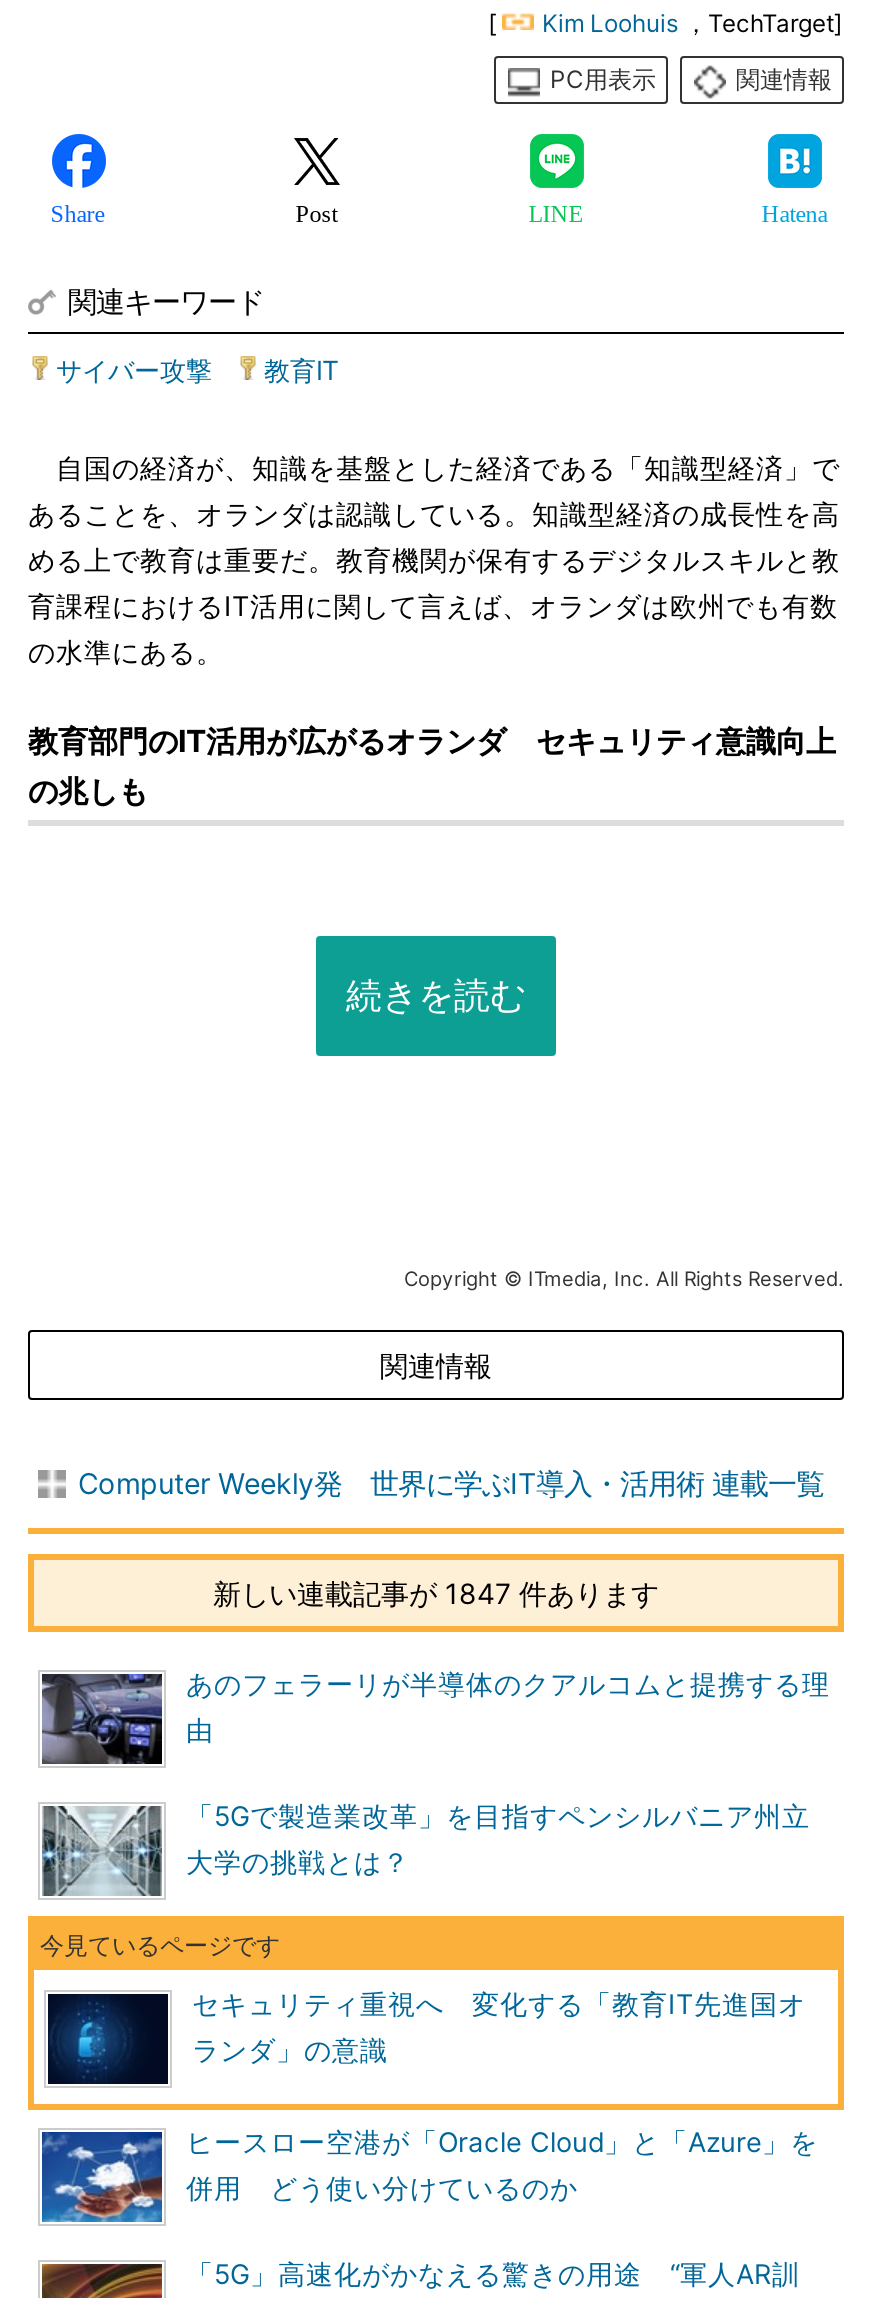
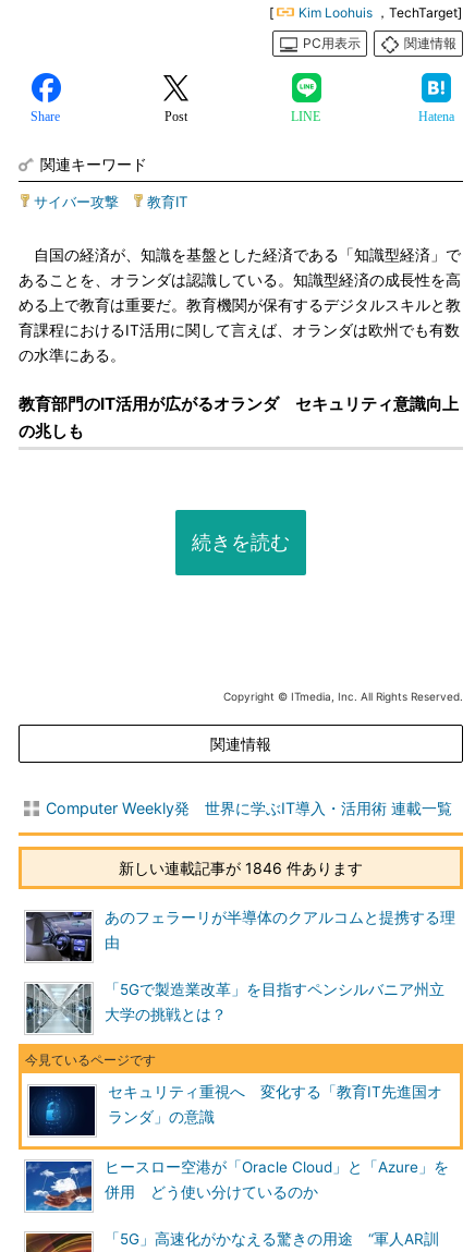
[213,1576,659,1610] 新しい連載記事が 1847 件あります -> [119,859,363,877] 新しい連載記事が 1846 件あります

